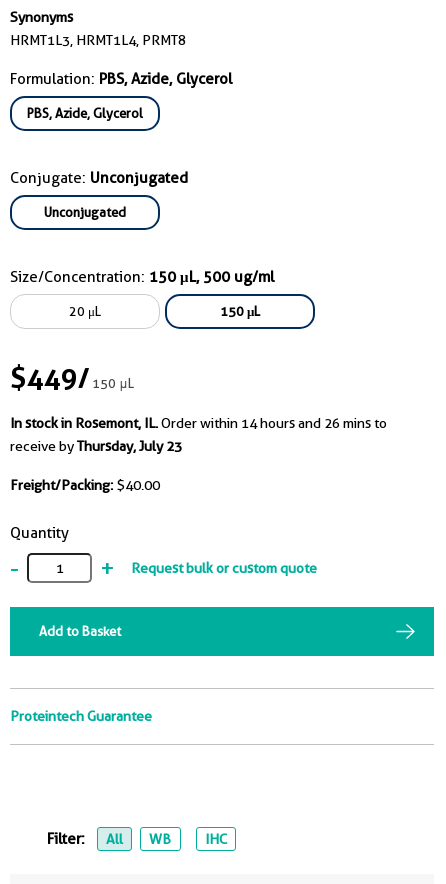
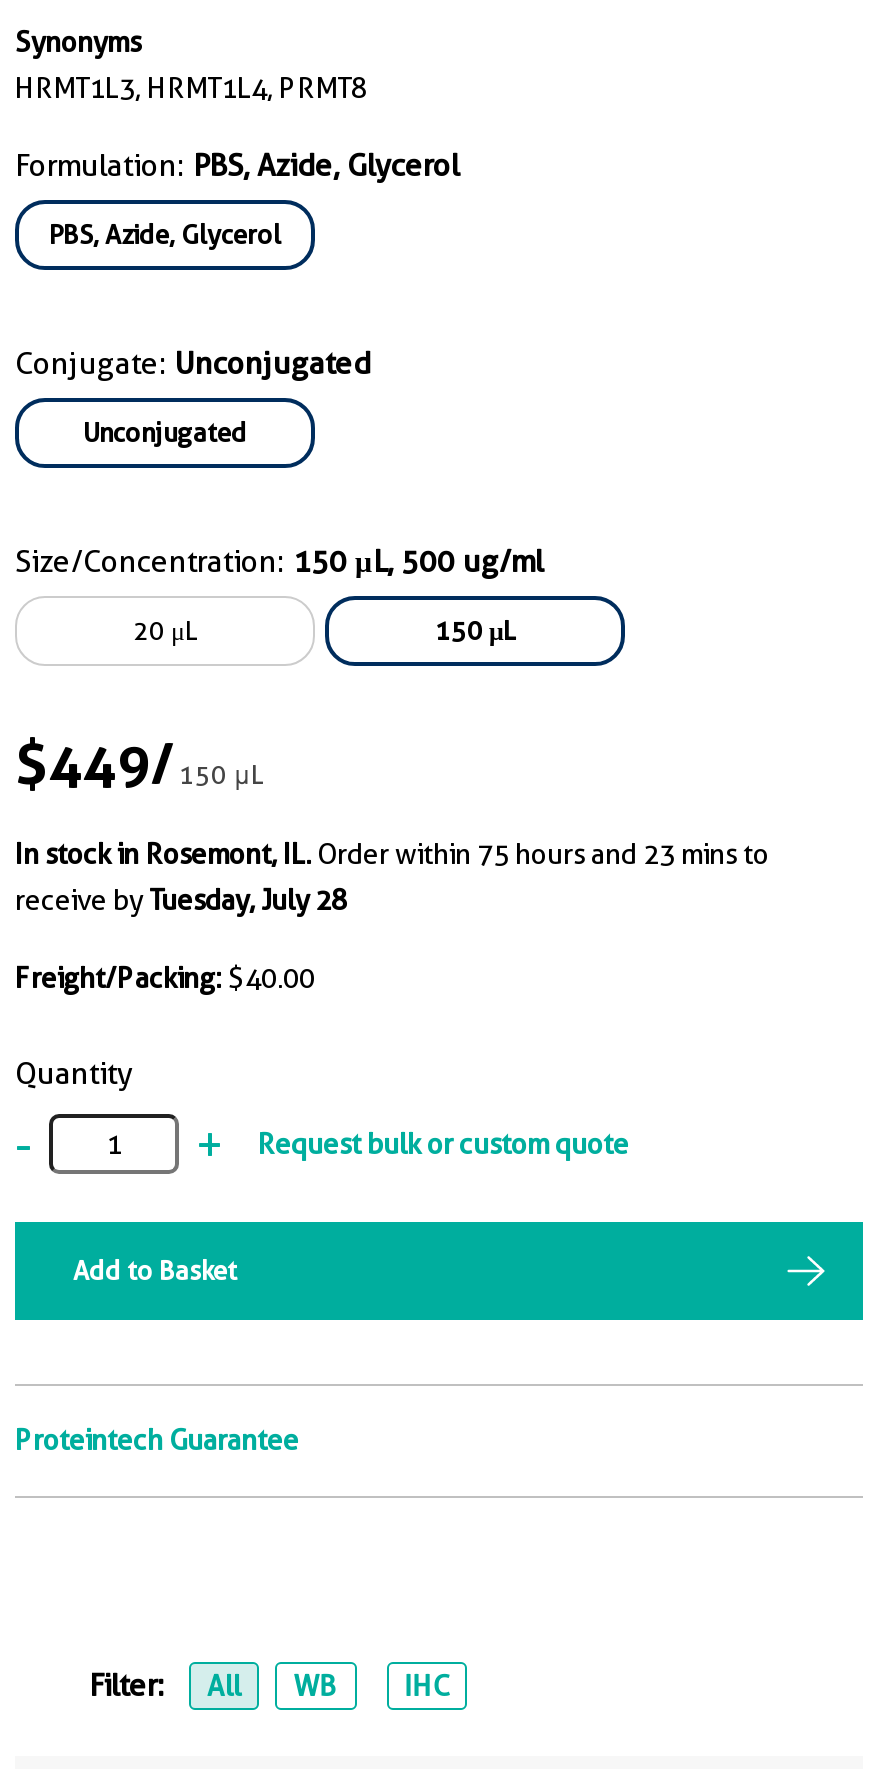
[10,415,387,431] In stock in Rosemont, IL. Order within 14 hours and 26 mins to -> [15,838,769,870] In stock in Rosemont, IL. Order within 75 hours and 23 mins to
[10,438,182,454] receive by Thursday, July 23 -> [15,884,347,916] receive by Tuesday, July 28

